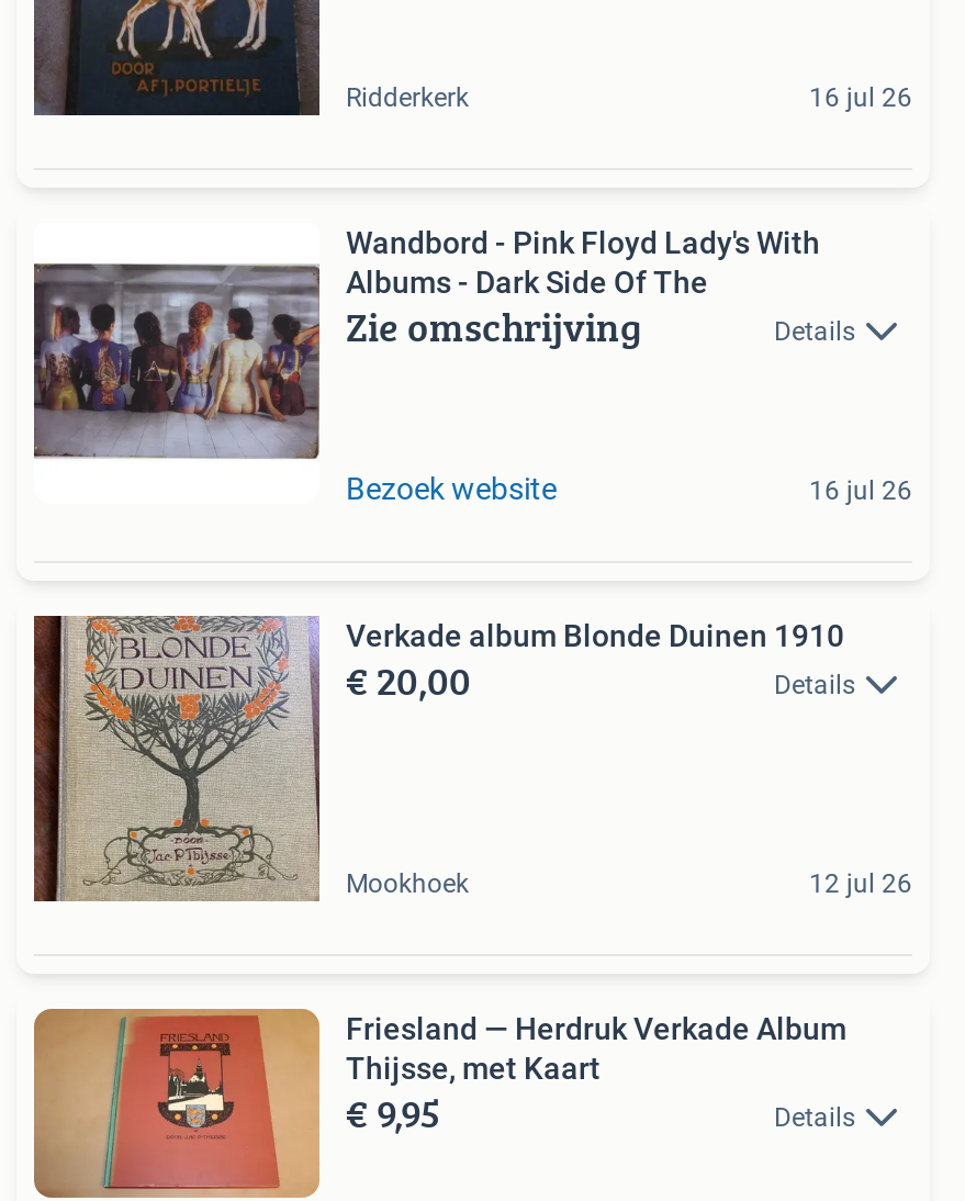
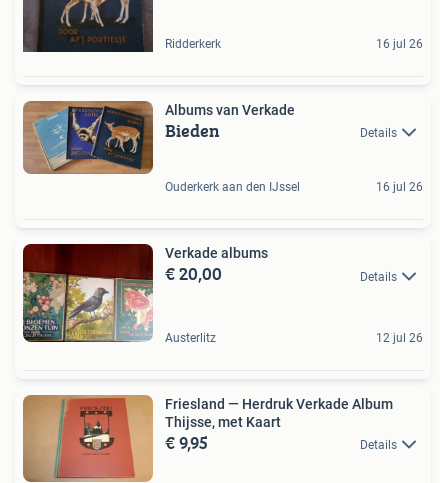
[32,224,820,459] [image] | Wandbord - Pink Floyd Lady's With | Albums - Dark Side Of The | Zie omschrijving -> [22,100,295,175] [image] | Albums van Verkade | Bieden
[346,470,557,505] Bezoek website -> [165,180,300,194] Ouderkerk aan den IJssel
[32,613,844,905] [image] | Verkade album Blonde Duinen 1910 -> [23,243,268,347] [image] | Verkade albums
[346,867,469,898] Mookhoek -> [165,331,216,345] Austerlitz

